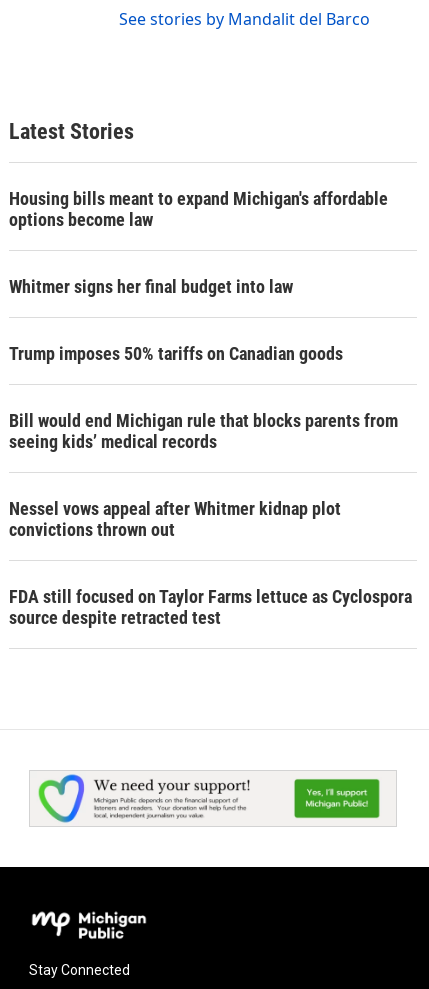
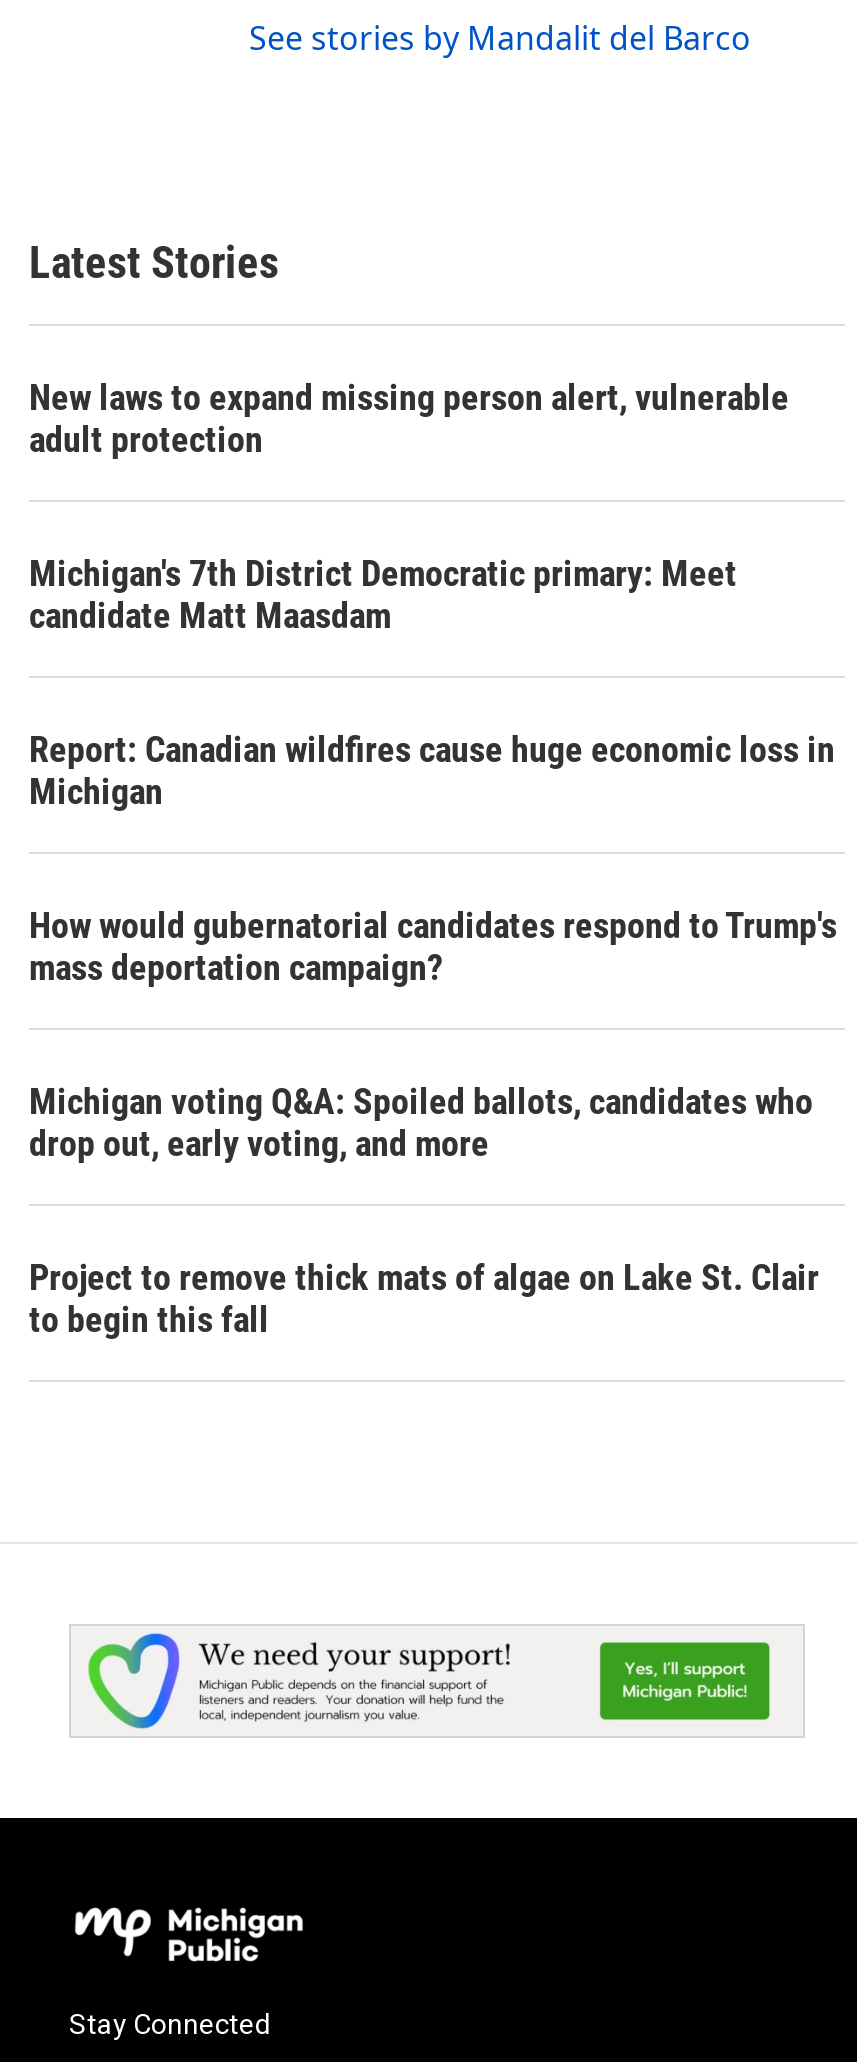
[9,188,388,230] Housing bills meant to expand Michigan's affordable | options become law -> [29,376,789,460] New laws to expand missing person alert, vulnerable | adult protection
[9,276,293,297] Whitmer signs her final budget into law -> [29,552,737,636] Michigan's 7th District Democratic primary: Meet | candidate Matt Maasdam
[9,343,343,364] Trump imposes 50% tariffs on Canadian goods -> [29,728,835,812] Report: Canadian wildfires cause huge economic loss in | Michigan
[9,410,398,452] Bill would end Michigan rule that blocks parents from | seeing kids’ medical records -> [29,904,837,988] How would gubernatorial candidates respond to Trump's | mass deportation campaign?
[9,498,341,540] Nessel vows appeal after Whitmer kidnap plot | convictions thrown out -> [29,1080,813,1164] Michigan voting Q&A: Spoiled ballots, candidates who | drop out, early voting, and more
[9,586,412,628] FDA still focused on Taylor Farms lettuce as Cyclospora | source despite retracted test -> [29,1256,819,1340] Project to remove thick mats of algae on Lake St. Clair | to begin this fall

